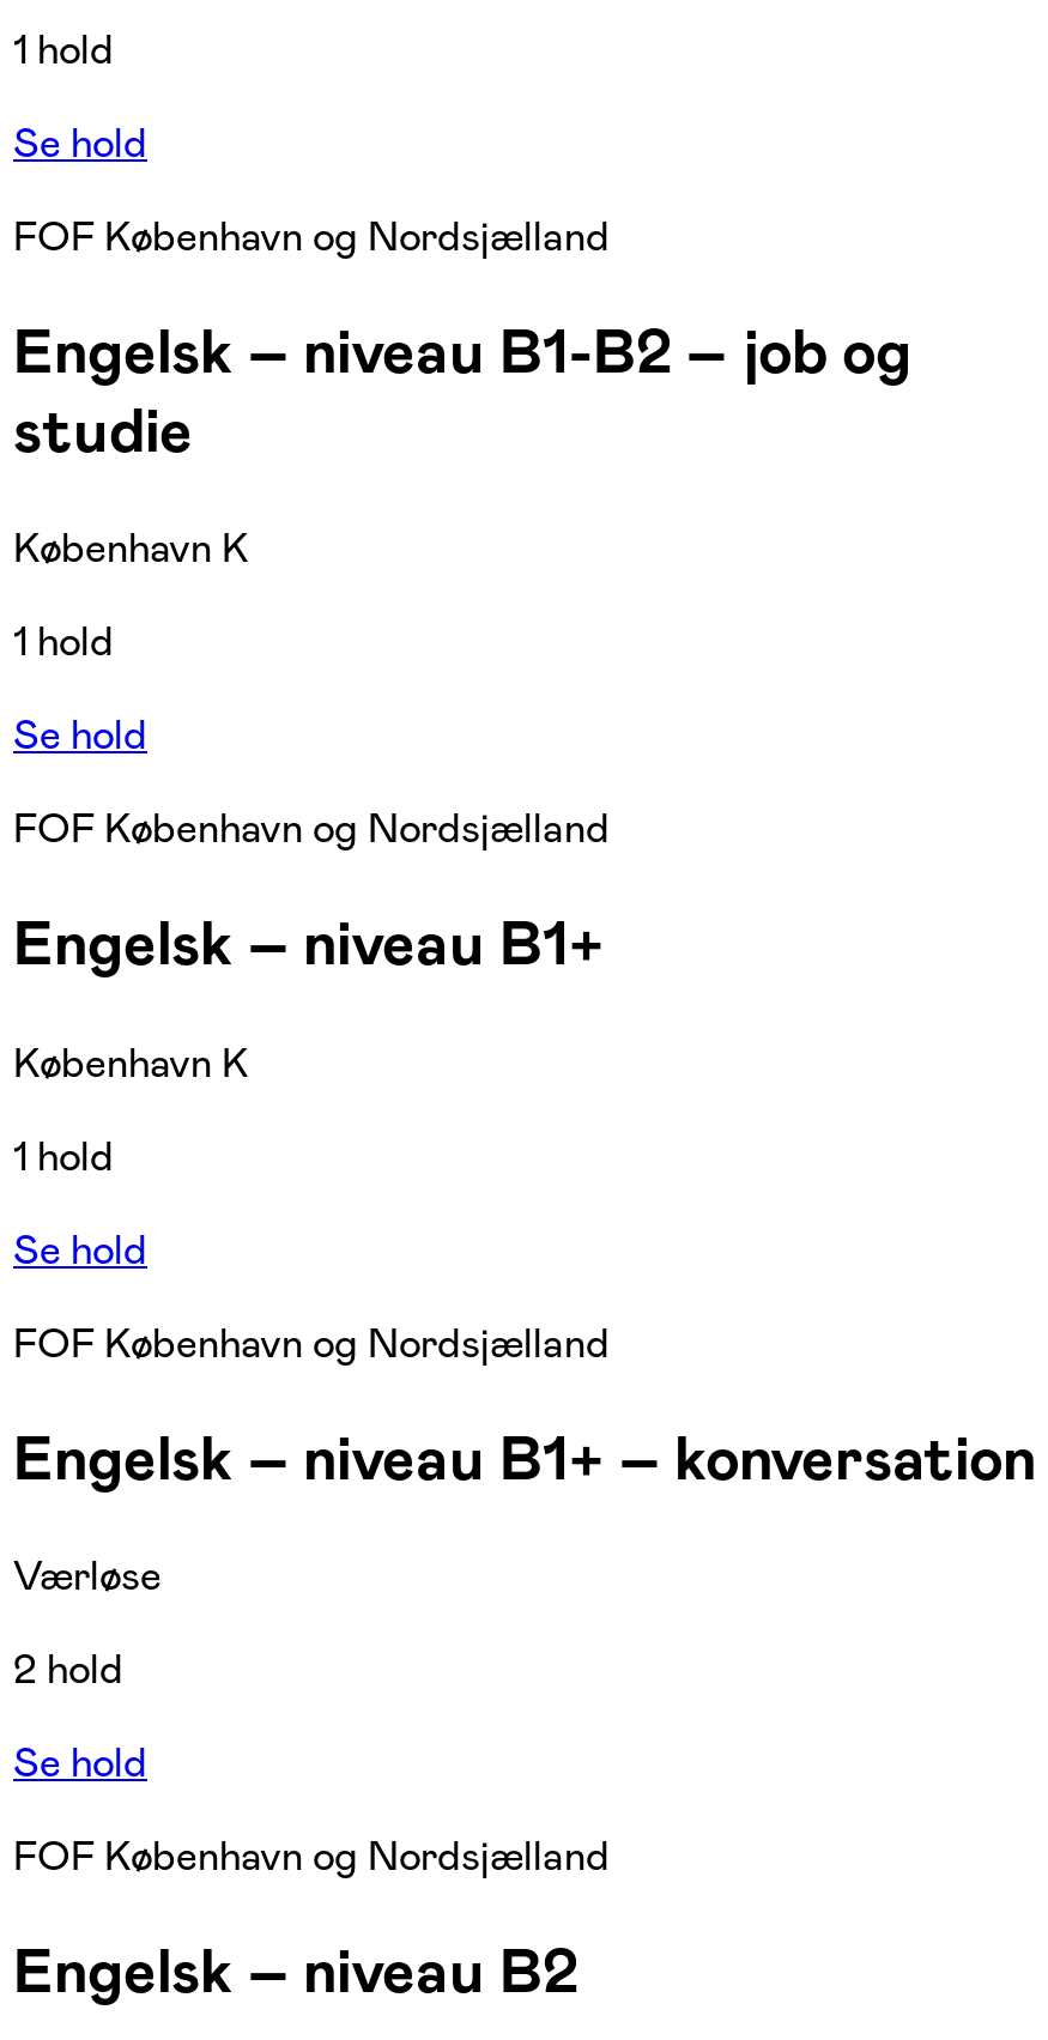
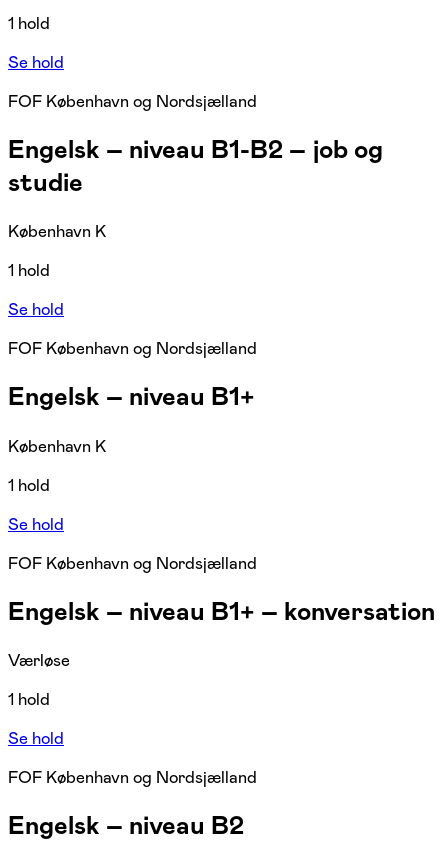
[13,1642,123,1695] 2 hold -> [8,688,50,710] 1 hold

